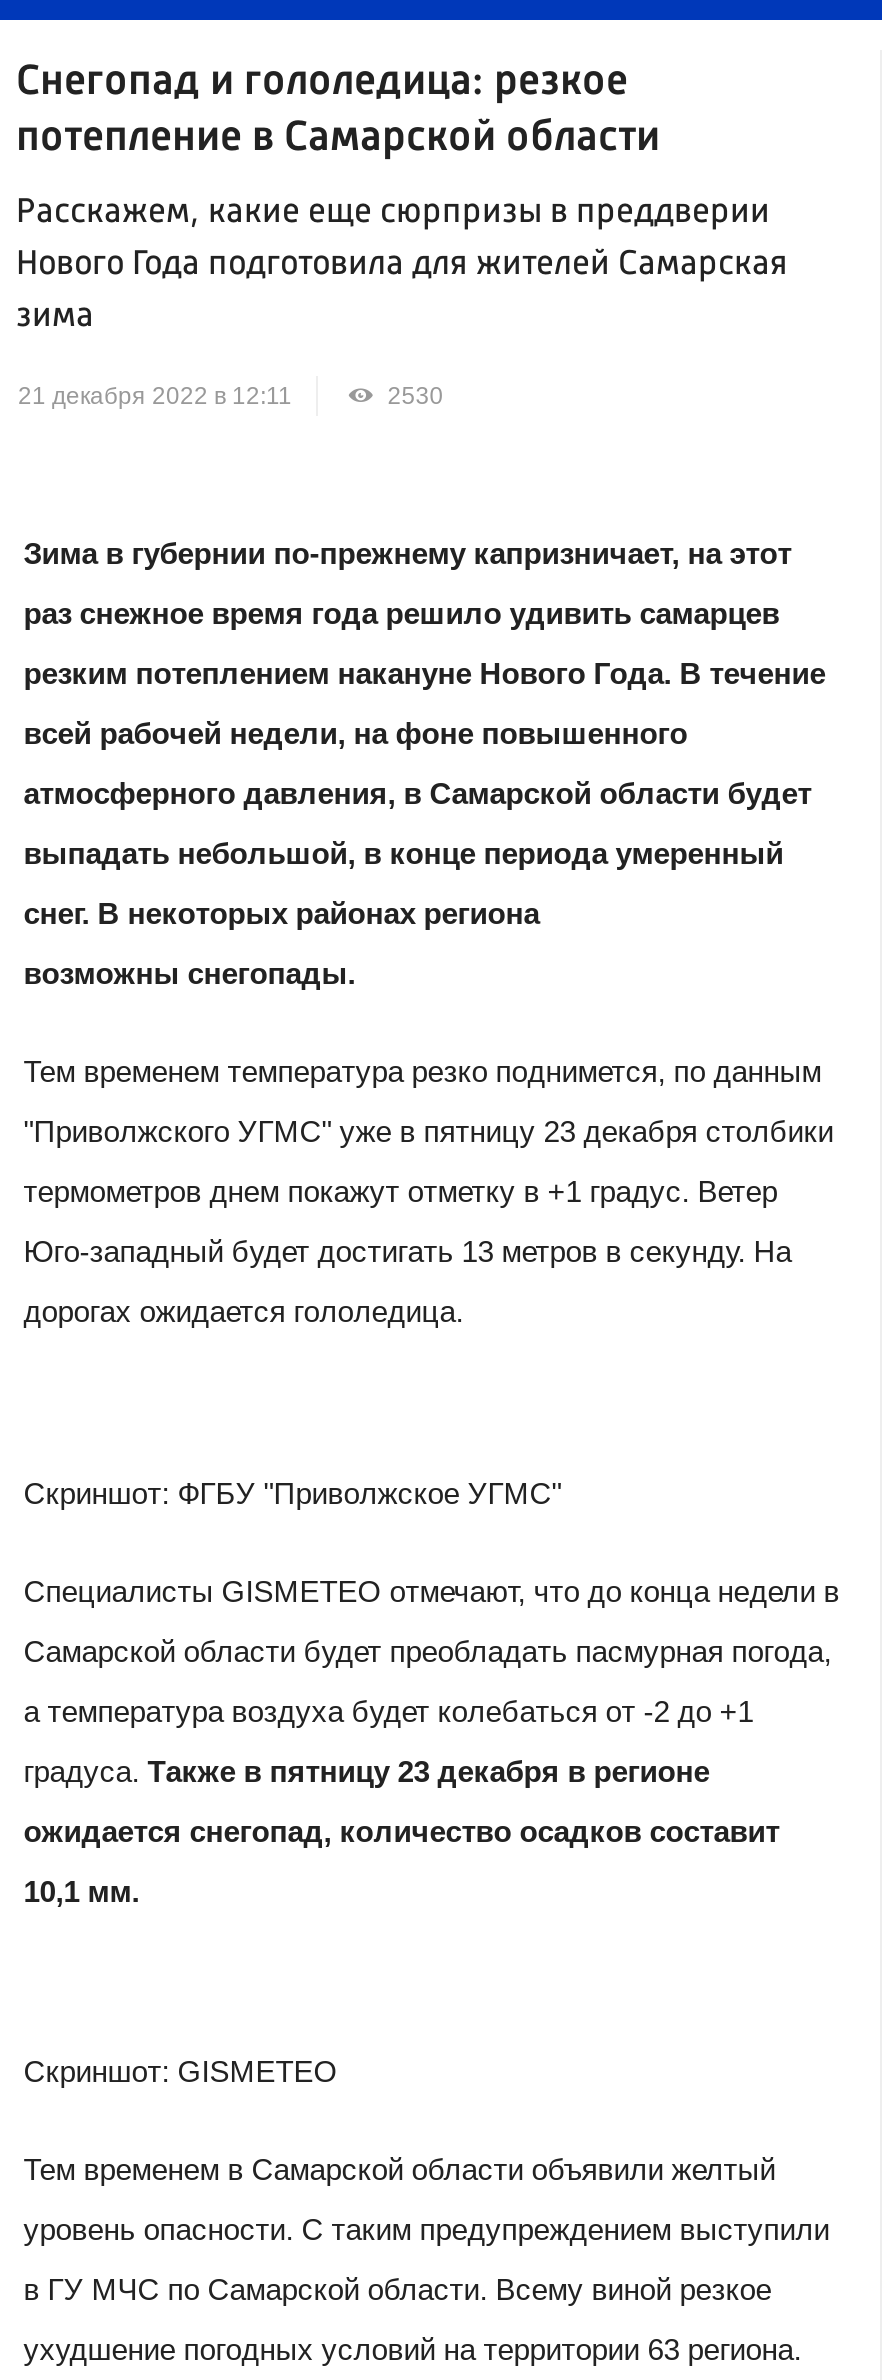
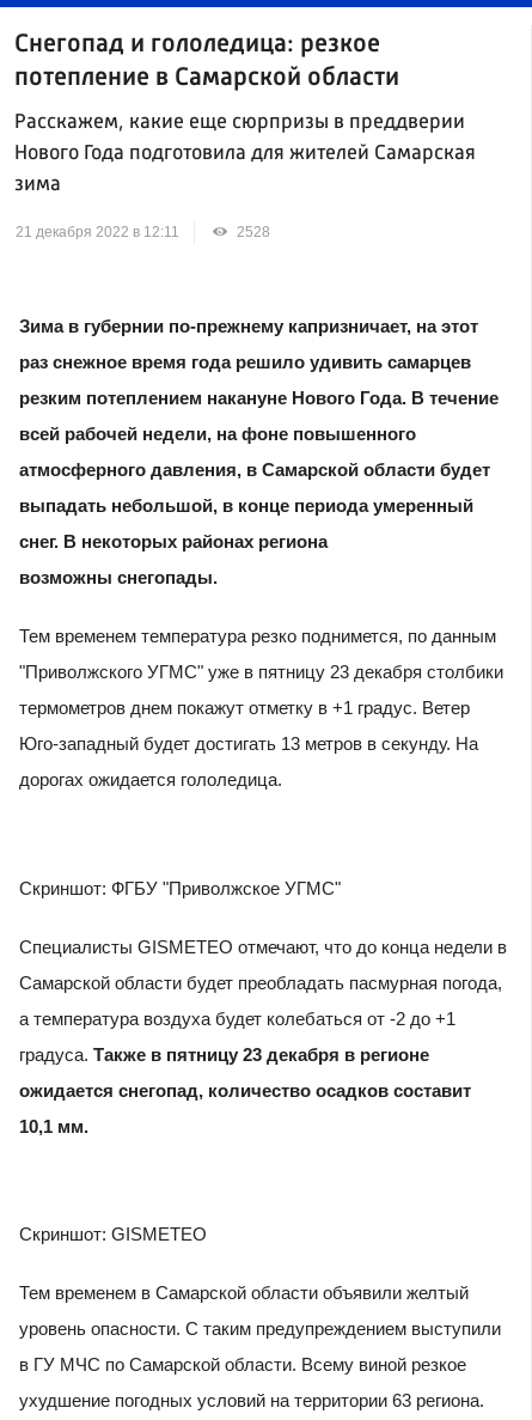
[381,383,443,411] 2530 -> [233,224,270,241] 2528

